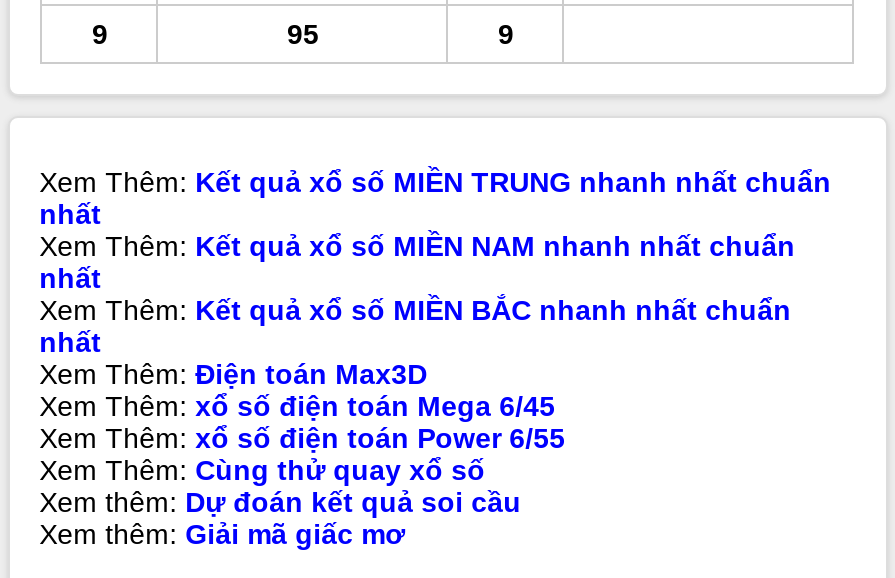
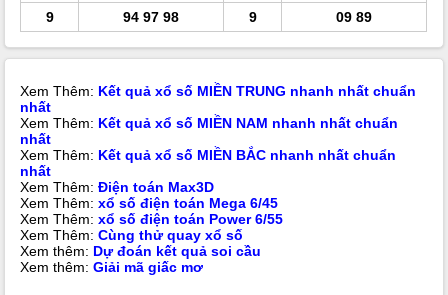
[287,18,319,50] 95 -> [123,9,179,25] 94 97 98
none -> [336,9,372,25] 09 89

